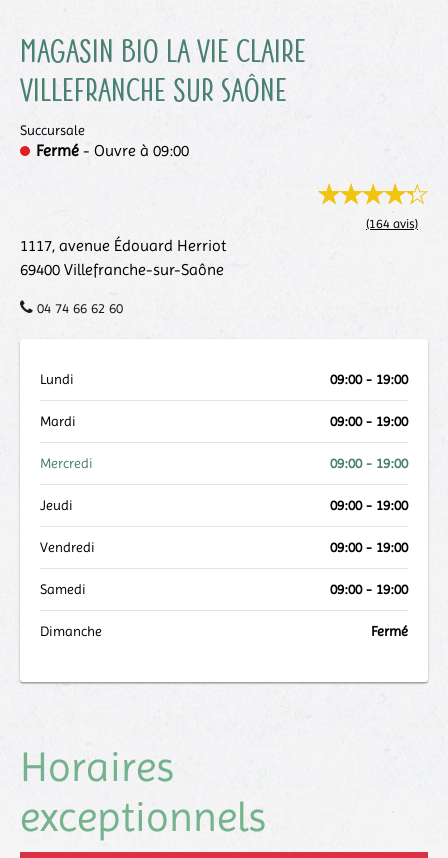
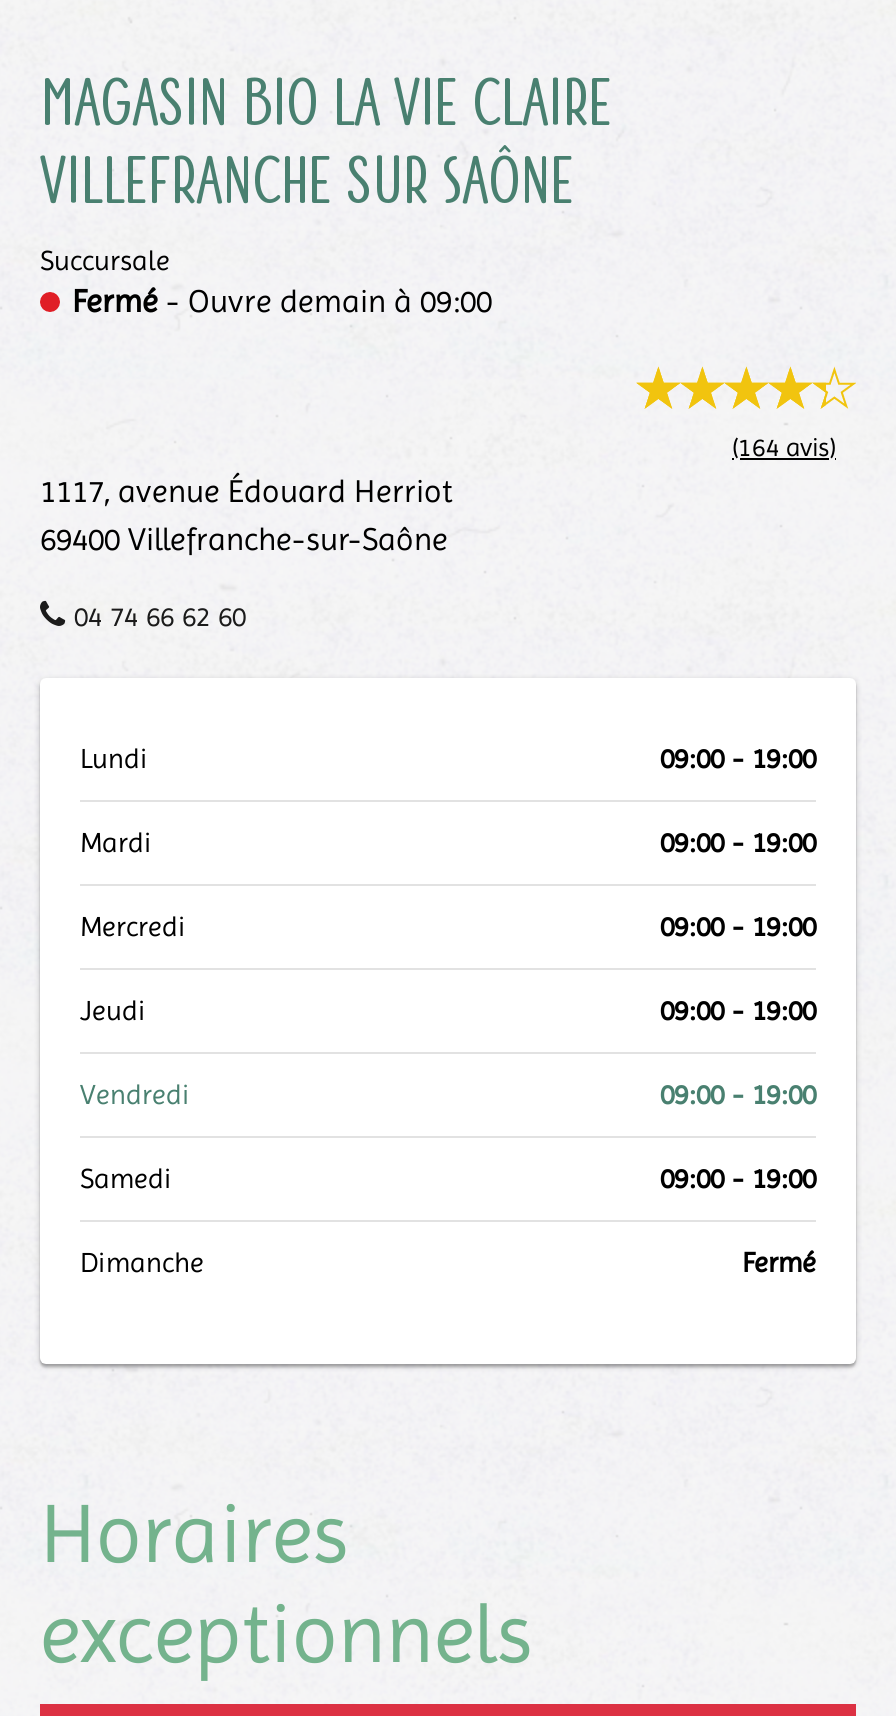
[36,141,189,160] Fermé - Ouvre à 09:00 -> [72,282,492,320] Fermé - Ouvre demain à 09:00

